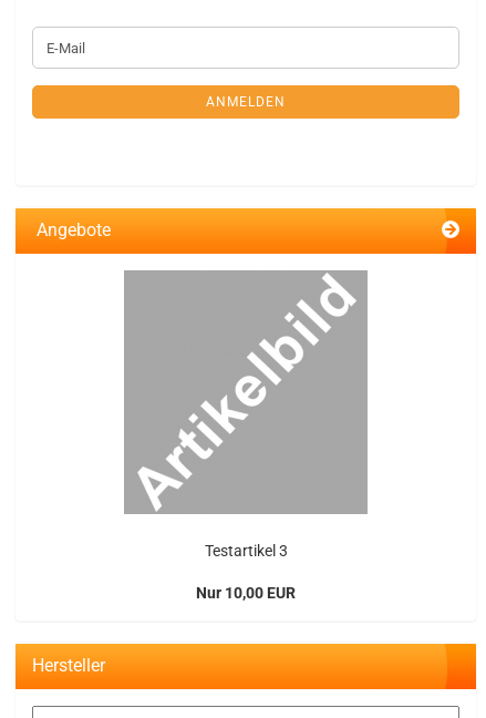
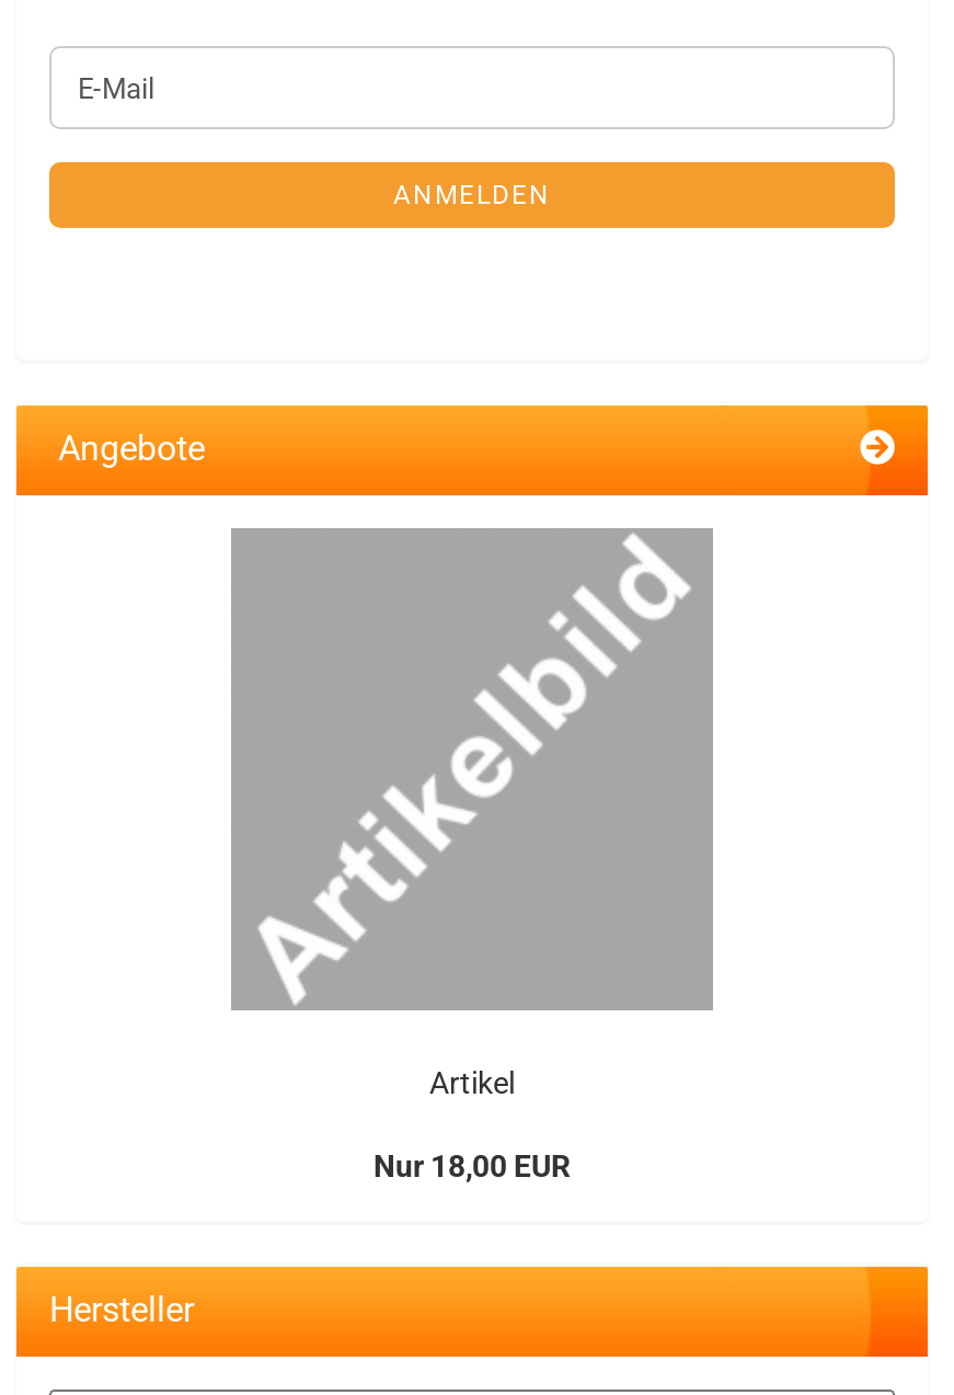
[204,542,287,560] Testartikel 3 -> [429,1065,515,1100] Artikel
[196,584,296,602] Nur 10,00 EUR -> [373,1148,571,1184] Nur 18,00 EUR

